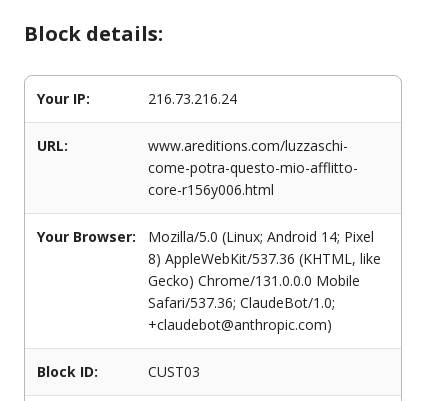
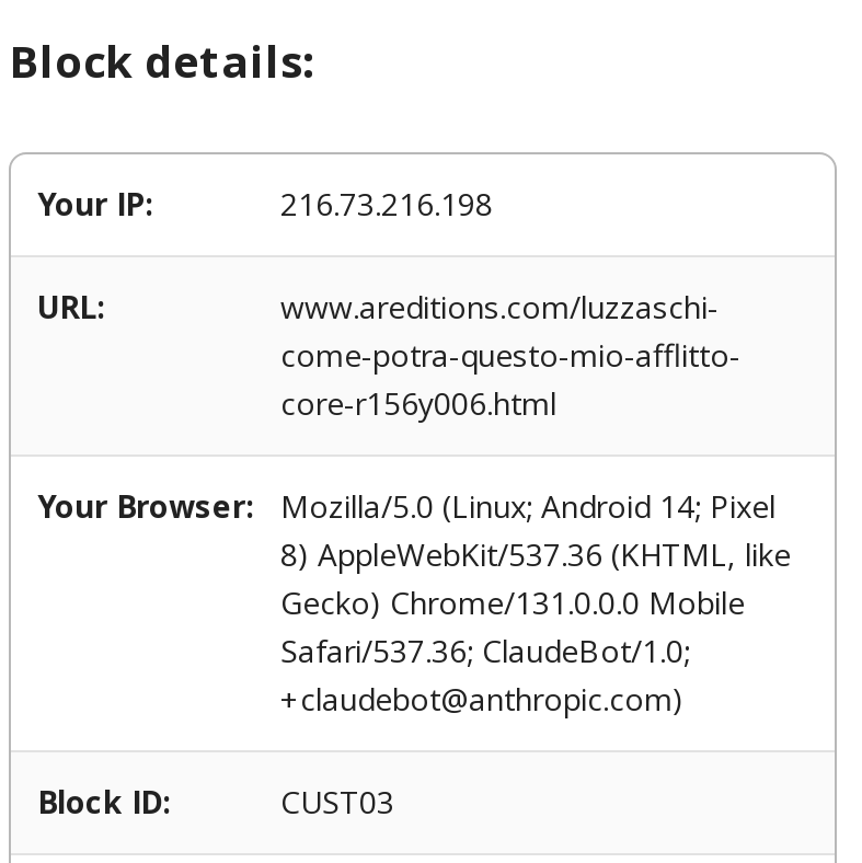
[148,89,237,108] 216.73.216.24 -> [280,183,493,225] 216.73.216.198

